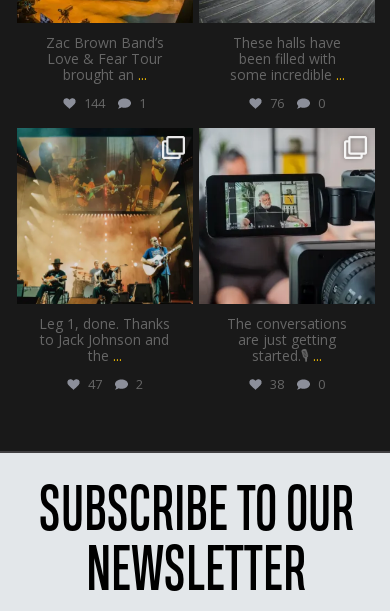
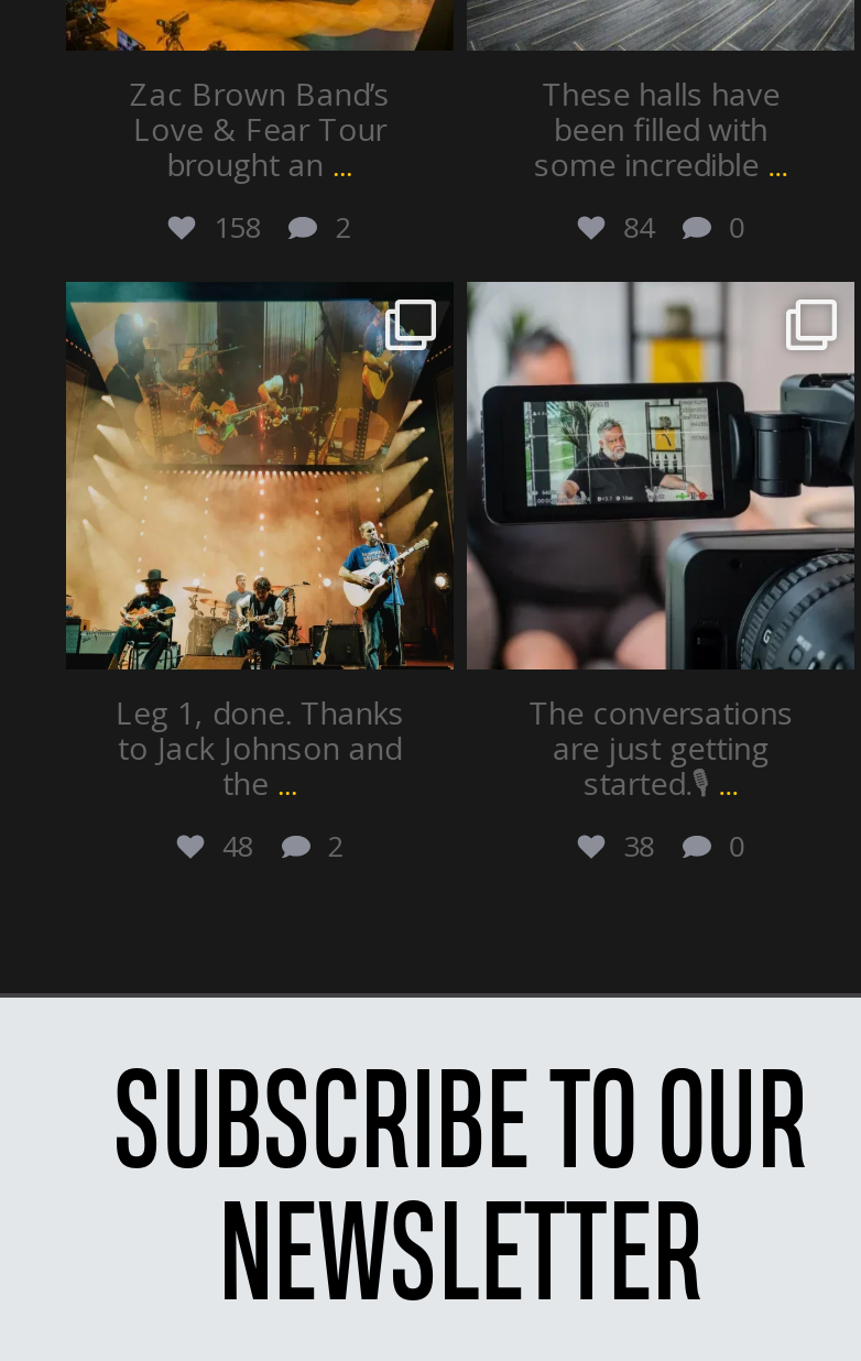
[84,94,108,112] 144 -> [214,208,267,247] 158
[139,94,146,112] 1 -> [336,208,351,247] 2
[270,94,325,112] 76 0 -> [623,208,745,247] 84 0
[88,375,143,393] 47 2 -> [222,827,343,867] 48 2

